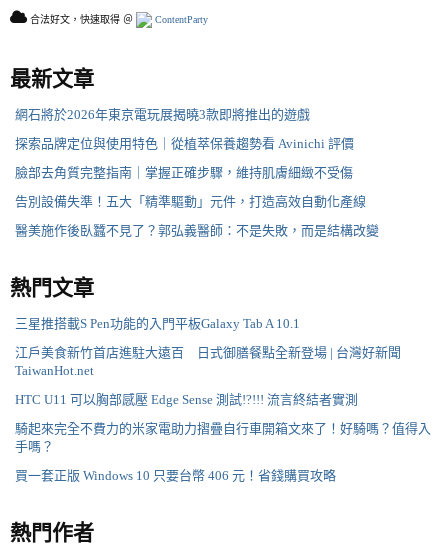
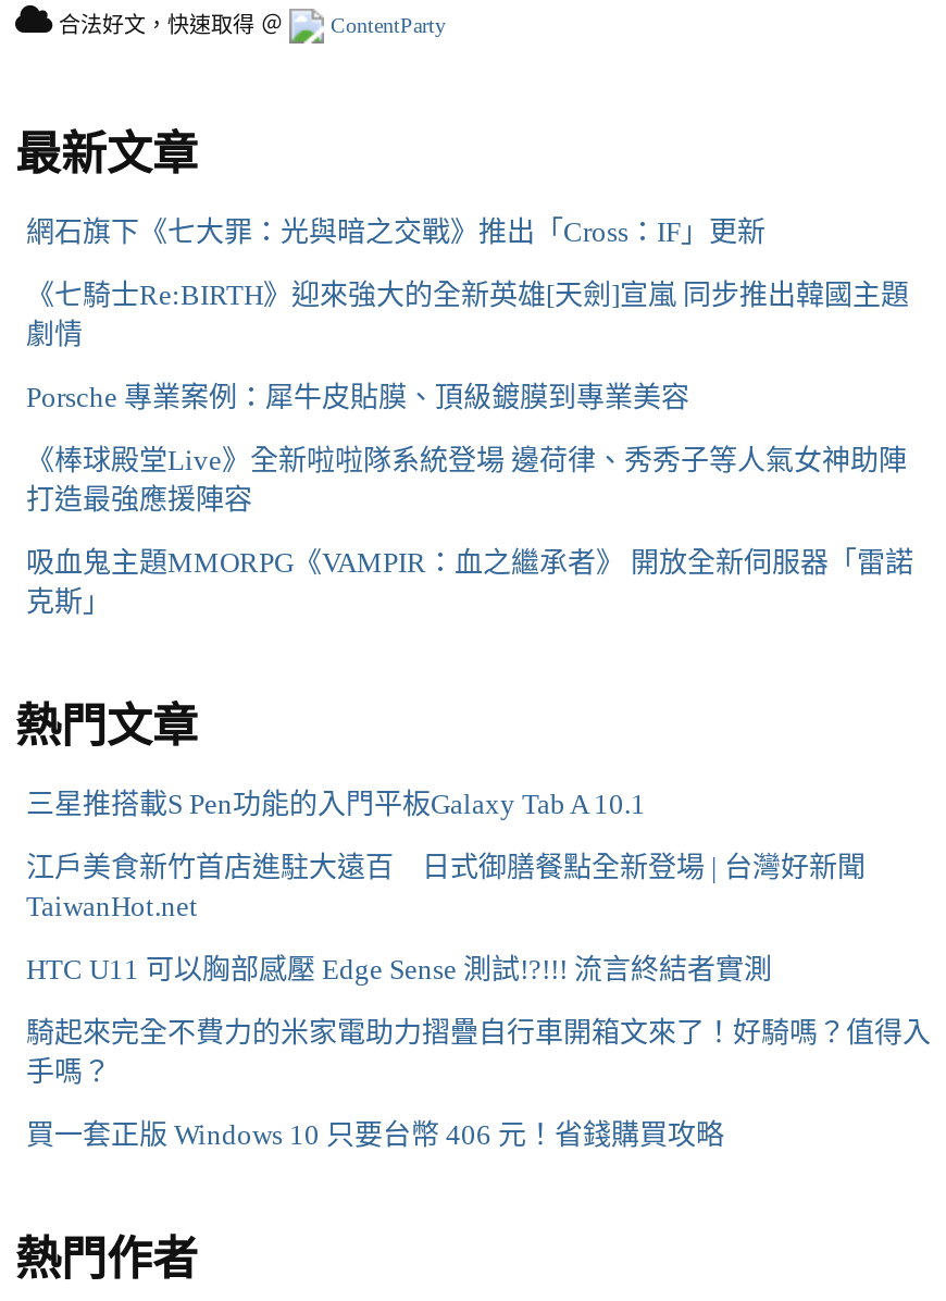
[15,107,310,122] 網石將於2026年東京電玩展揭曉3款即將推出的遊戲 -> [26,215,765,247] 網石旗下《七大罪：光與暗之交戰》推出「Cross：IF」更新
[15,136,354,151] 探索品牌定位與使用特色｜從植萃保養趨勢看 Avinichi 評價 -> [26,278,909,349] 《七騎士Re:BIRTH》迎來強大的全新英雄[天劍]宣嵐 同步推出韓國主題 | 劇情
[15,165,353,180] 臉部去角質完整指南｜掌握正確步驟，維持肌膚細緻不受傷 -> [26,380,689,412] Porsche 專業案例：犀牛皮貼膜、頂級鍍膜到專業美容
[15,194,366,209] 告別設備失準！五大「精準驅動」元件，打造高效自動化產線 -> [26,443,907,515] 《棒球殿堂Live》全新啦啦隊系統登場 邊荷律、秀秀子等人氣女神助陣 | 打造最強應援陣容
[15,223,379,238] 醫美施作後臥蠶不見了？郭弘義醫師：不是失敗，而是結構改變 -> [26,545,913,617] 吸血鬼主題MMORPG《VAMPIR：血之繼承者》 開放全新伺服器「雷諾 | 克斯」

